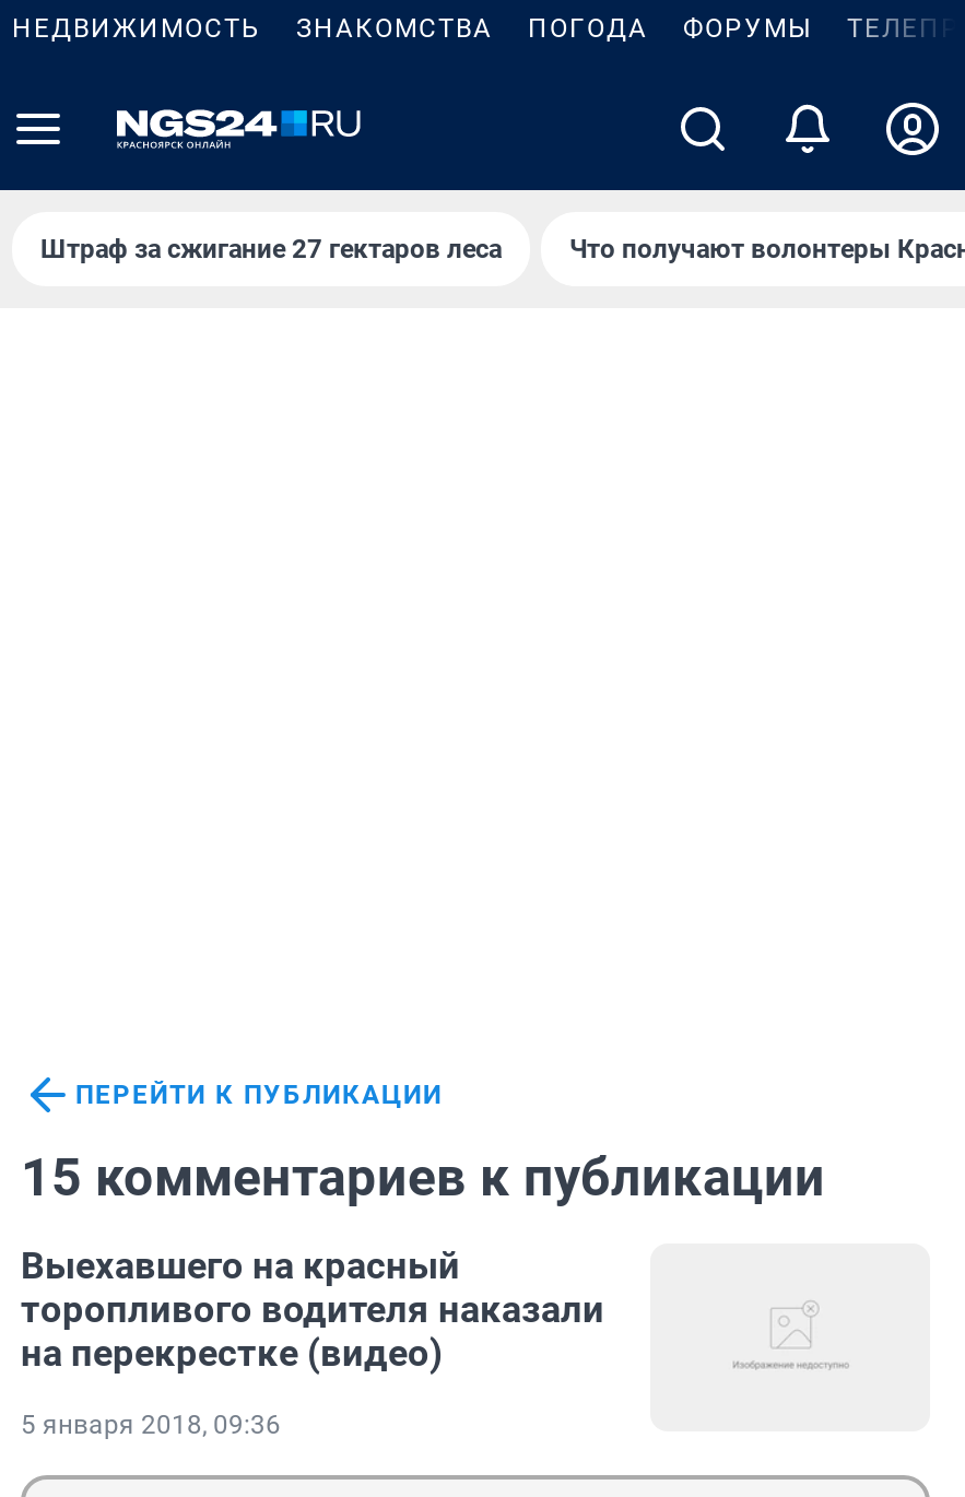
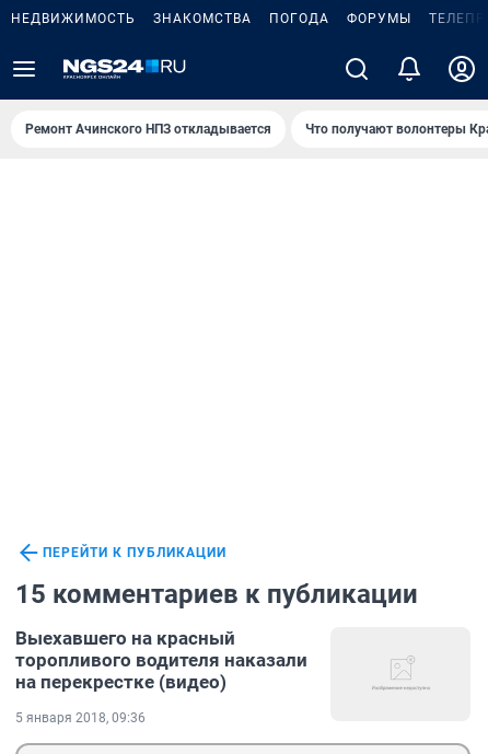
[40,234,502,264] Штраф за сжигание 27 гектаров леса -> [25,121,271,137] Ремонт Aчинского НПЗ отклaдывaется

